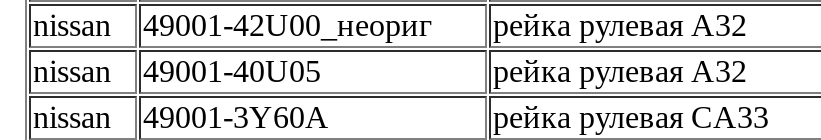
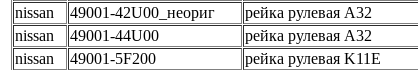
[33,53,321,87] nissan 49001-40U05 -> [15,27,159,44] nissan 49001-44U00
[143,99,769,133] 49001-3Y60A | рейка рулевая CA33 -> [70,50,381,67] 49001-5F200 | рейка рулевая K11E

